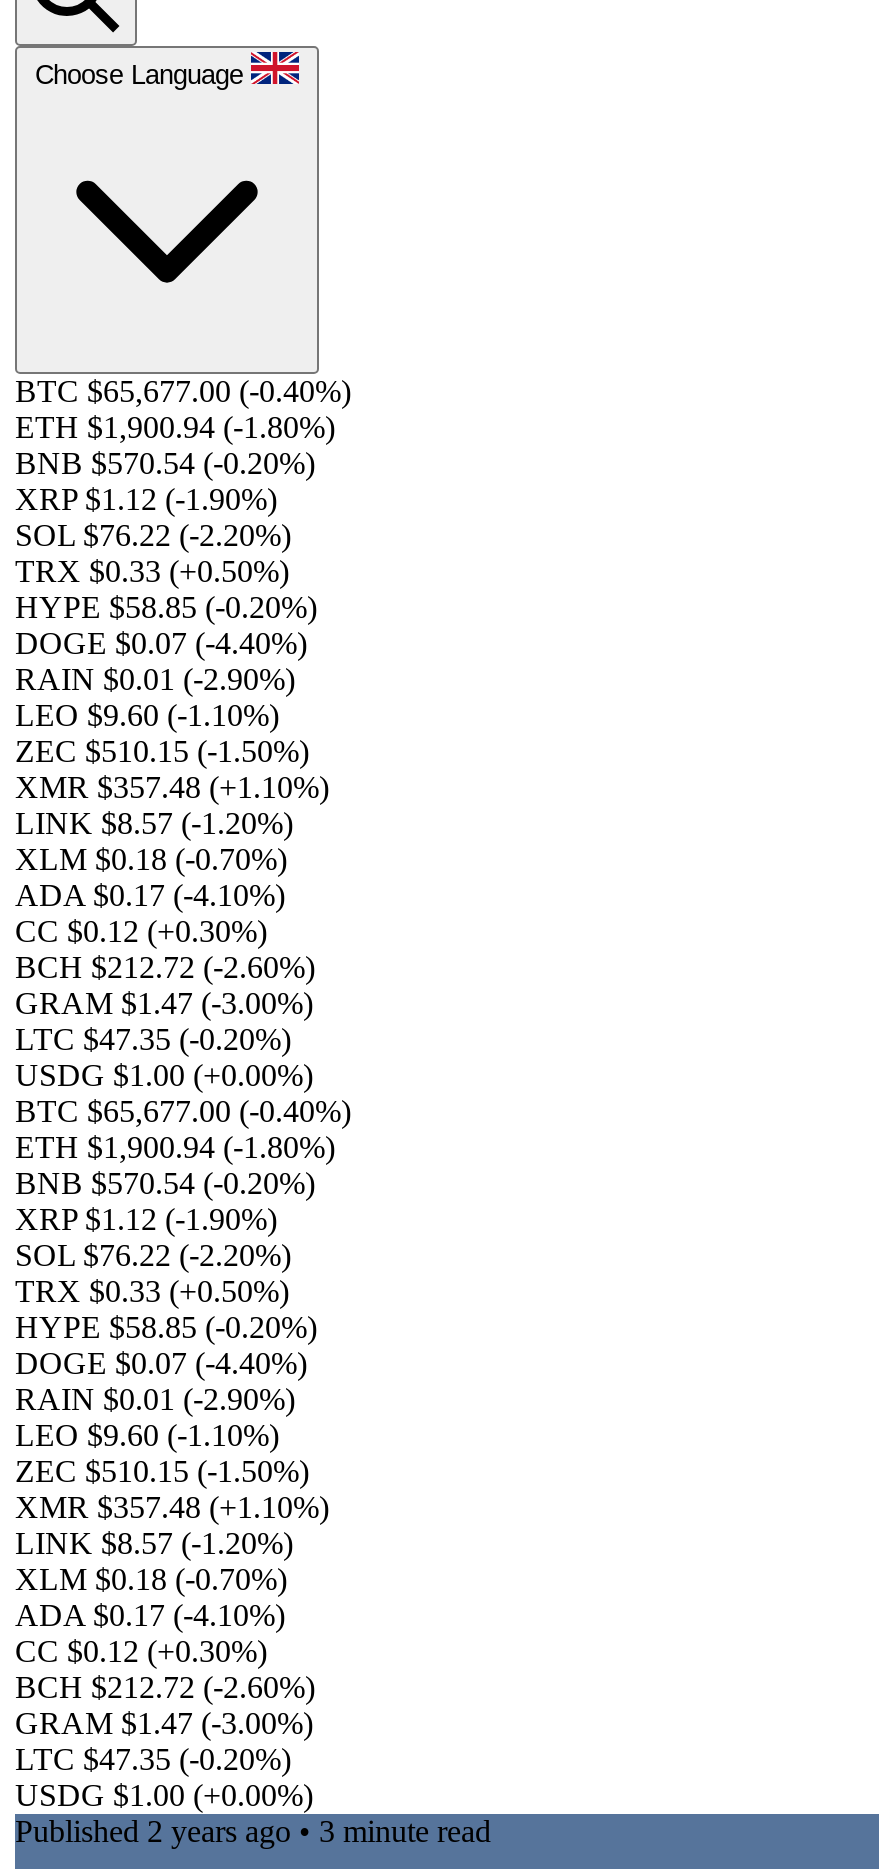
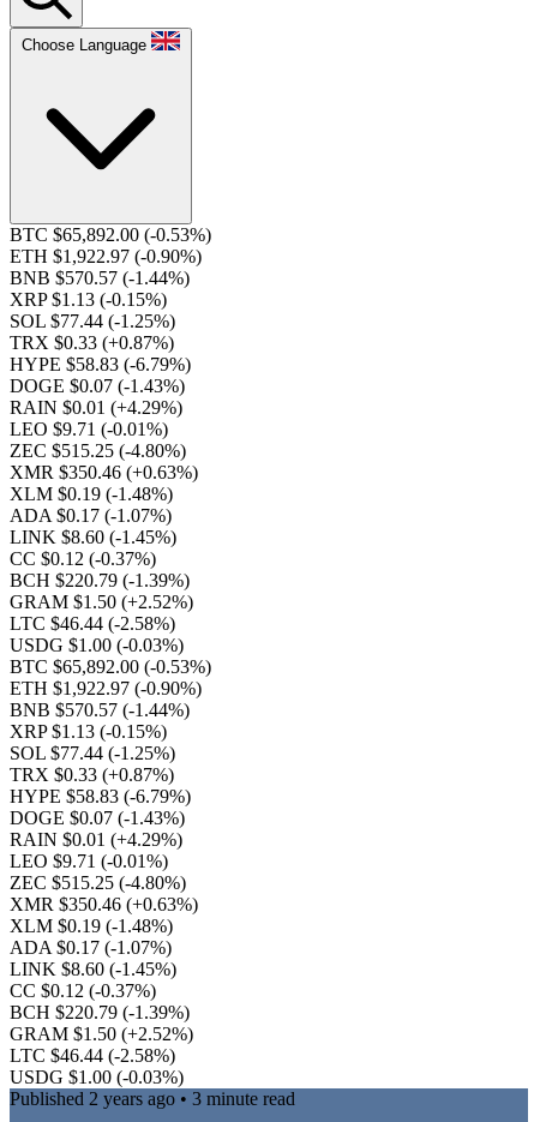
[15,374,351,1812] BTC $65,677.00(-0.40%) | ETH $1,900.94 (-1.80%) | BNB $570.54 (-0.20%) | XRP $1.12 (-1.90%) | SOL $76.22(-2.20%) | TRX $0.33 (+0.50%) | HYPE $58.85 (-0.20%) | DOGE $0.07 (-4.40%) | RAIN $0.01 (-2.90%) | LEO $9.60 (-1.10%) | ZEC $510.15 (-1.50%) | XMR $357.48(+1.10%) | LINK $8.57 (-1.20%) | XLM $0.18 (-0.70%) | ADA $0.17 (-4.10%) | CC $0.12 (+0.30%) | BCH $212.72 (-2.60%) | GRAM $1.47 (-3.00%) | LTC $47.35 (-0.20%) | USDG $1.00(+0.00%) | BTC $65,677.00 (-0.40%) | ETH $1,900.94 (-1.80%) | BNB $570.54 (-0.20%) | XRP $1.12 (-1.90%) | SOL $76.22(-2.20%) | TRX $0.33 (+0.50%) | HYPE $58.85 (-0.20%) | DOGE $0.07 (-4.40%) | RAIN $0.01 (-2.90%) | LEO $9.60 (-1.10%) | ZEC $510.15 (-1.50%) | XMR $357.48(+1.10%) | LINK $8.57 (-1.20%) | XLM $0.18 (-0.70%) | ADA $0.17 (-4.10%) | CC $0.12 (+0.30%) | BCH $212.72 (-2.60%) | GRAM $1.47 (-3.00%) | LTC $47.35 (-0.20%) | USDG $1.00(+0.00%) -> [10,224,211,1087] BTC $65,892.00(-0.53%) | ETH $1,922.97 (-0.90%) | BNB $570.57 (-1.44%) | XRP $1.13 (-0.15%) | SOL $77.44(-1.25%) | TRX $0.33 (+0.87%) | HYPE $58.83 (-6.79%) | DOGE $0.07 (-1.43%) | RAIN $0.01 (+4.29%) | LEO $9.71 (-0.01%) | ZEC $515.25 (-4.80%) | XMR $350.46(+0.63%) | XLM $0.19 (-1.48%) | ADA $0.17 (-1.07%) | LINK $8.60 (-1.45%) | CC $0.12 (-0.37%) | BCH $220.79 (-1.39%) | GRAM $1.50 (+2.52%) | LTC $46.44 (-2.58%) | USDG $1.00(-0.03%) | BTC $65,892.00 (-0.53%) | ETH $1,922.97 (-0.90%) | BNB $570.57 (-1.44%) | XRP $1.13 (-0.15%) | SOL $77.44(-1.25%) | TRX $0.33 (+0.87%) | HYPE $58.83 (-6.79%) | DOGE $0.07 (-1.43%) | RAIN $0.01 (+4.29%) | LEO $9.71 (-0.01%) | ZEC $515.25 (-4.80%) | XMR $350.46(+0.63%) | XLM $0.19 (-1.48%) | ADA $0.17 (-1.07%) | LINK $8.60 (-1.45%) | CC $0.12 (-0.37%) | BCH $220.79 (-1.39%) | GRAM $1.50 (+2.52%) | LTC $46.44 (-2.58%) | USDG $1.00(-0.03%)

